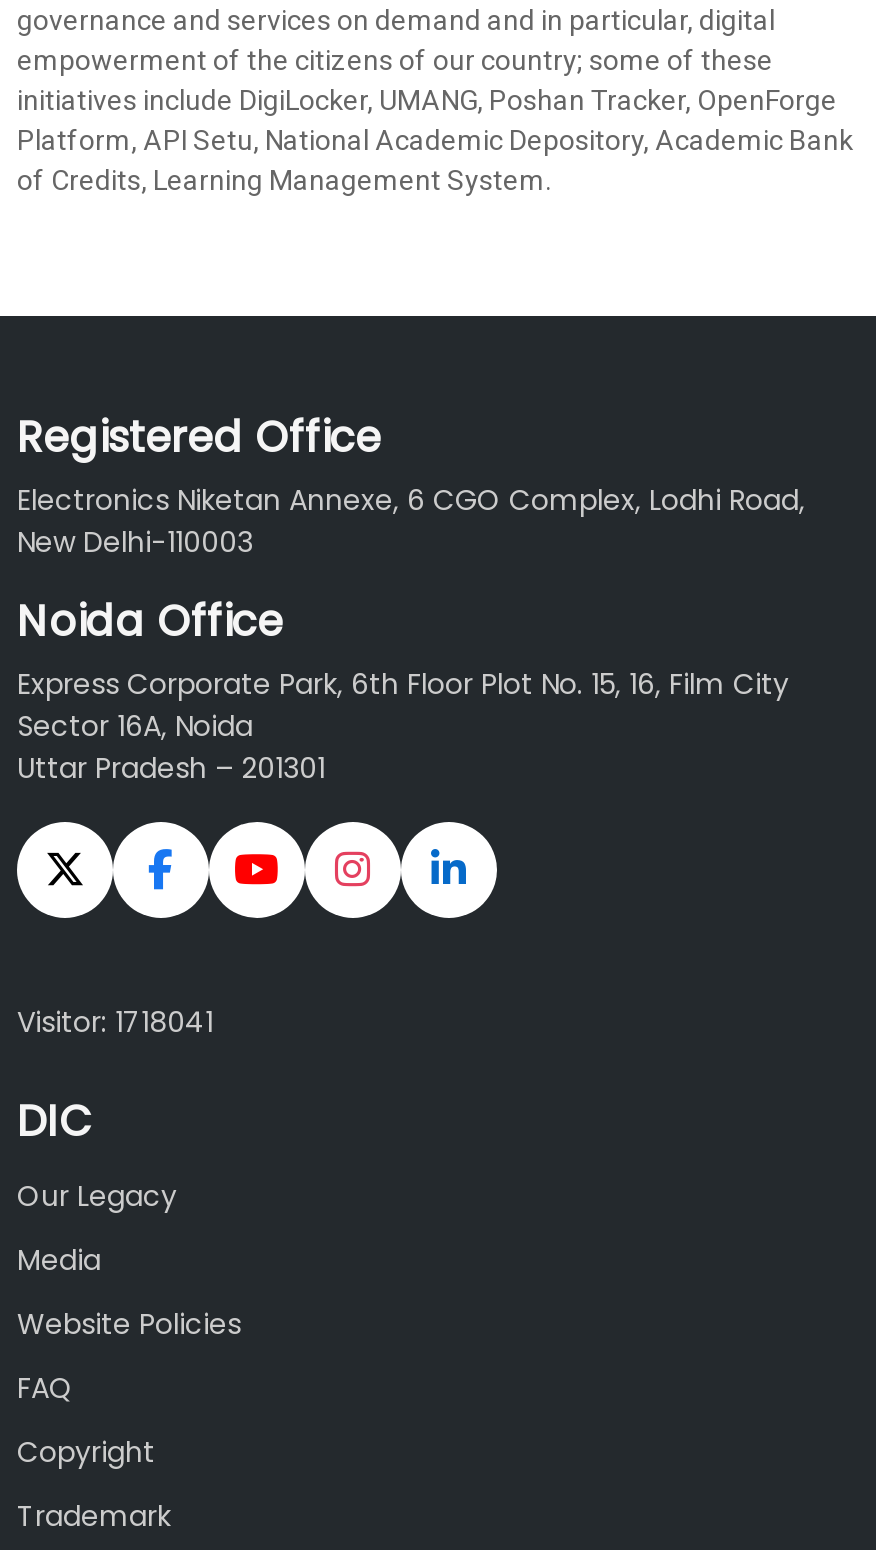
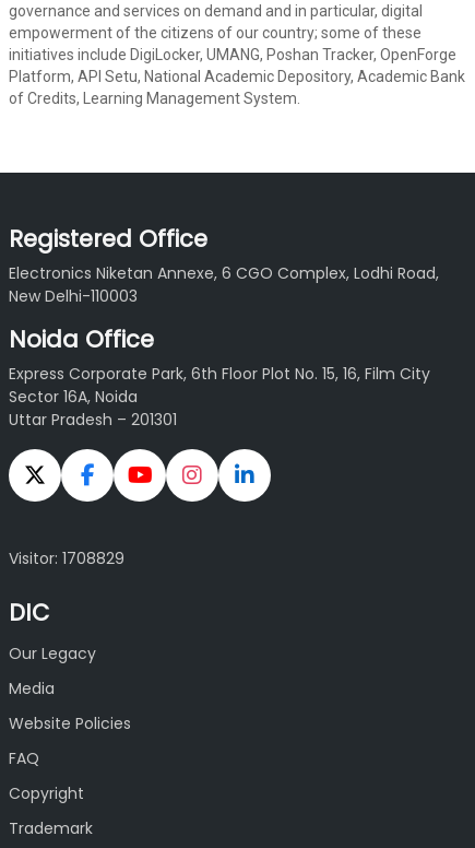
[17,1002,213,1042] Visitor: 1718041 -> [9,548,124,569] Visitor: 1708829

